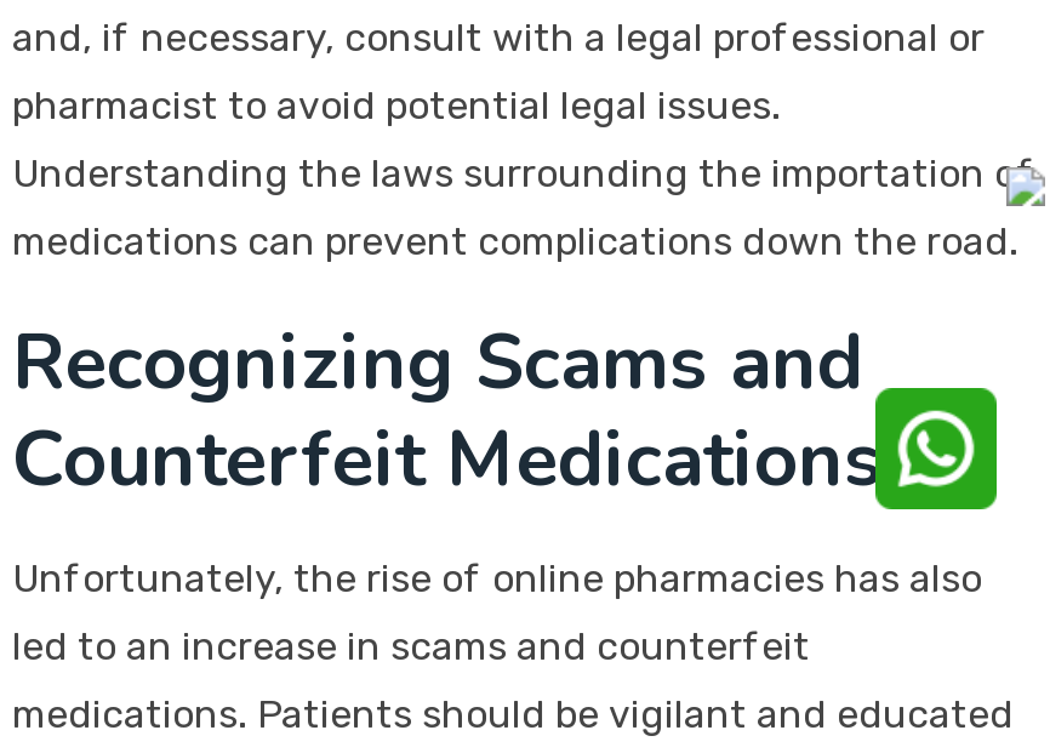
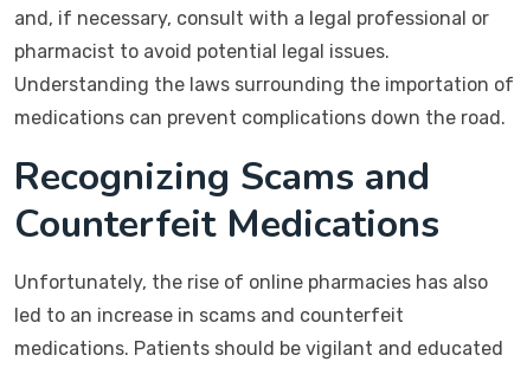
[873,386,999,512] [image] -> none

